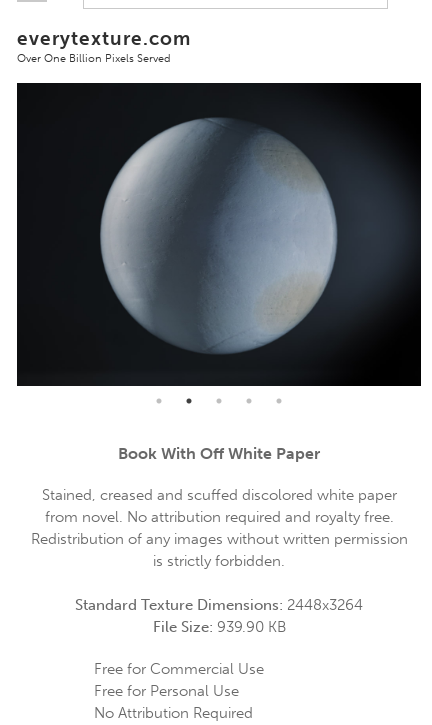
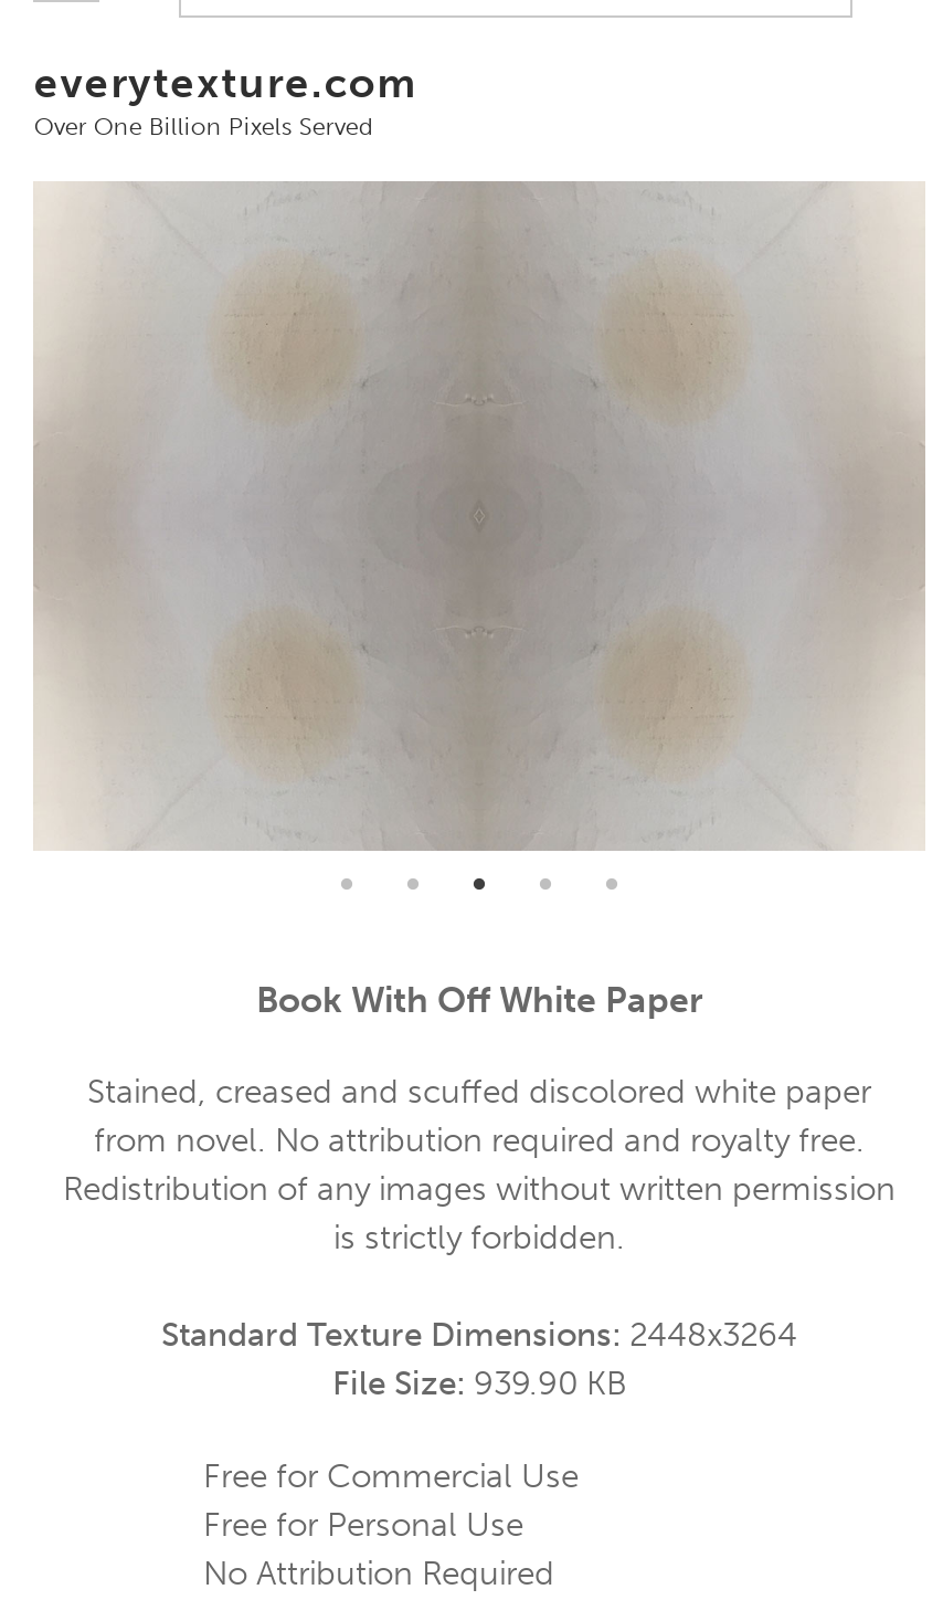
[16,82,422,387] [image] -> [33,179,925,853] [image]

